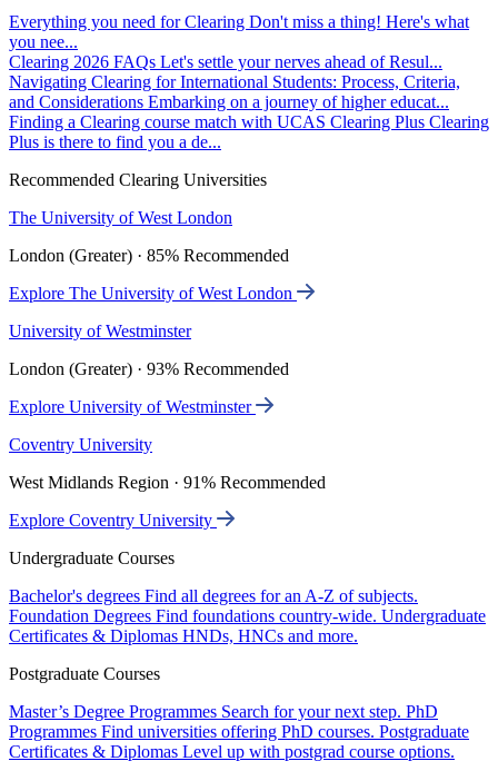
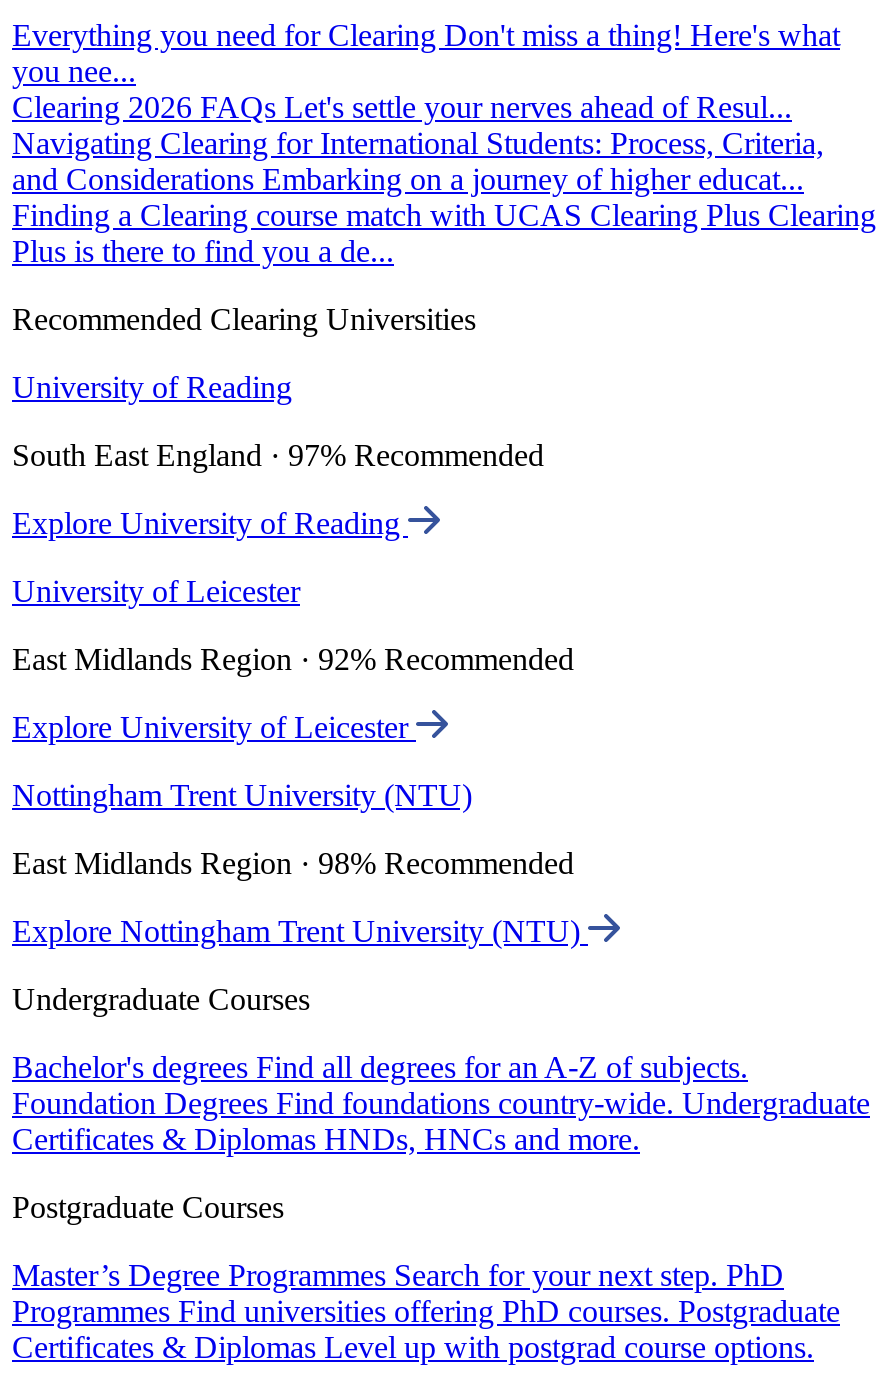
[9,208,232,227] The University of West London -> [12,370,292,404] University of Reading
[9,246,289,265] London (Greater) · 85% Recommended -> [12,438,544,472] South East England · 97% Recommended
[9,284,297,303] Explore The University of West London -> [12,506,408,540] Explore University of Reading
[9,322,191,341] University of Westminster -> [12,574,300,608] University of Leicester
[9,359,289,378] London (Greater) · 93% Recommended -> [12,642,574,676] East Midlands Region · 92% Recommended
[9,397,256,416] Explore University of Westminster -> [12,710,416,744] Explore University of Leicester
[9,435,152,454] Coventry University -> [12,778,472,812] Nottingham Trent University (NTU)
[9,473,326,492] West Midlands Region · 91% Recommended -> [12,846,574,880] East Midlands Region · 98% Recommended
[9,511,217,530] Explore Coventry University -> [12,914,588,948] Explore Nottingham Trent University (NTU)

